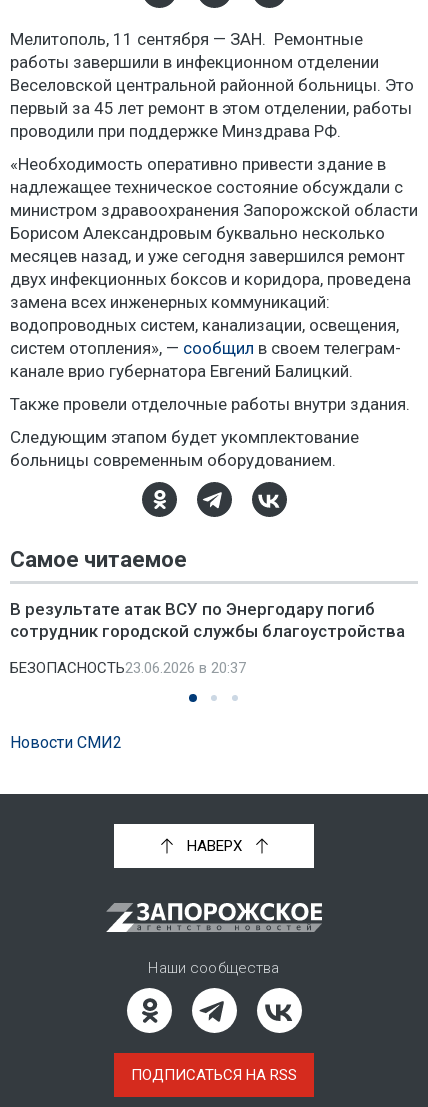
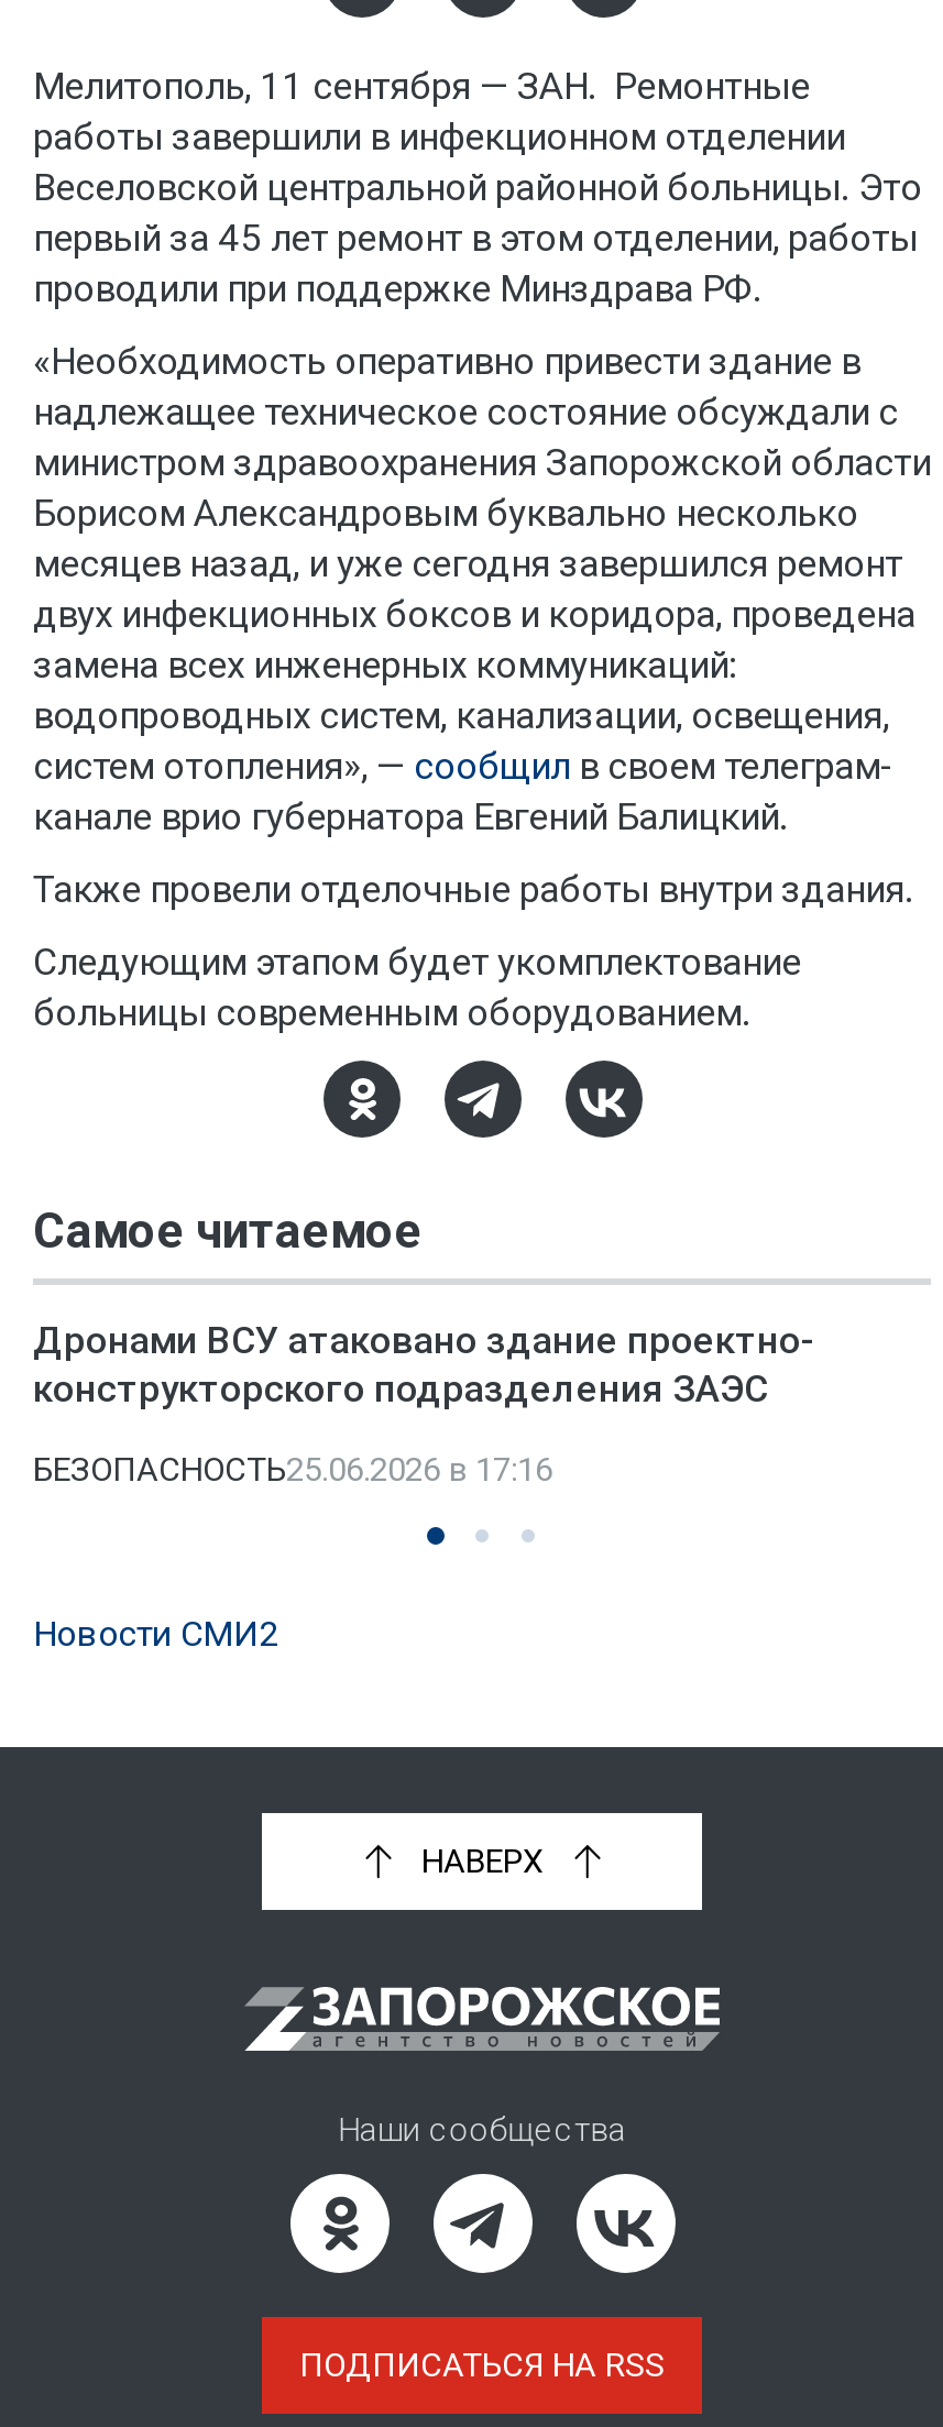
[10,599,405,641] В результате атак ВСУ по Энергодару погиб | сотрудник городской службы благоустройства -> [33,1318,814,1410] Дронами ВСУ атаковано здание проектно- | конструкторского подразделения ЗАЭС
[10,659,246,677] БЕЗОПАСНОСТЬ23.06.2026 в 20:37 -> [33,1450,552,1490] БЕЗОПАСНОСТЬ25.06.2026 в 17:16

